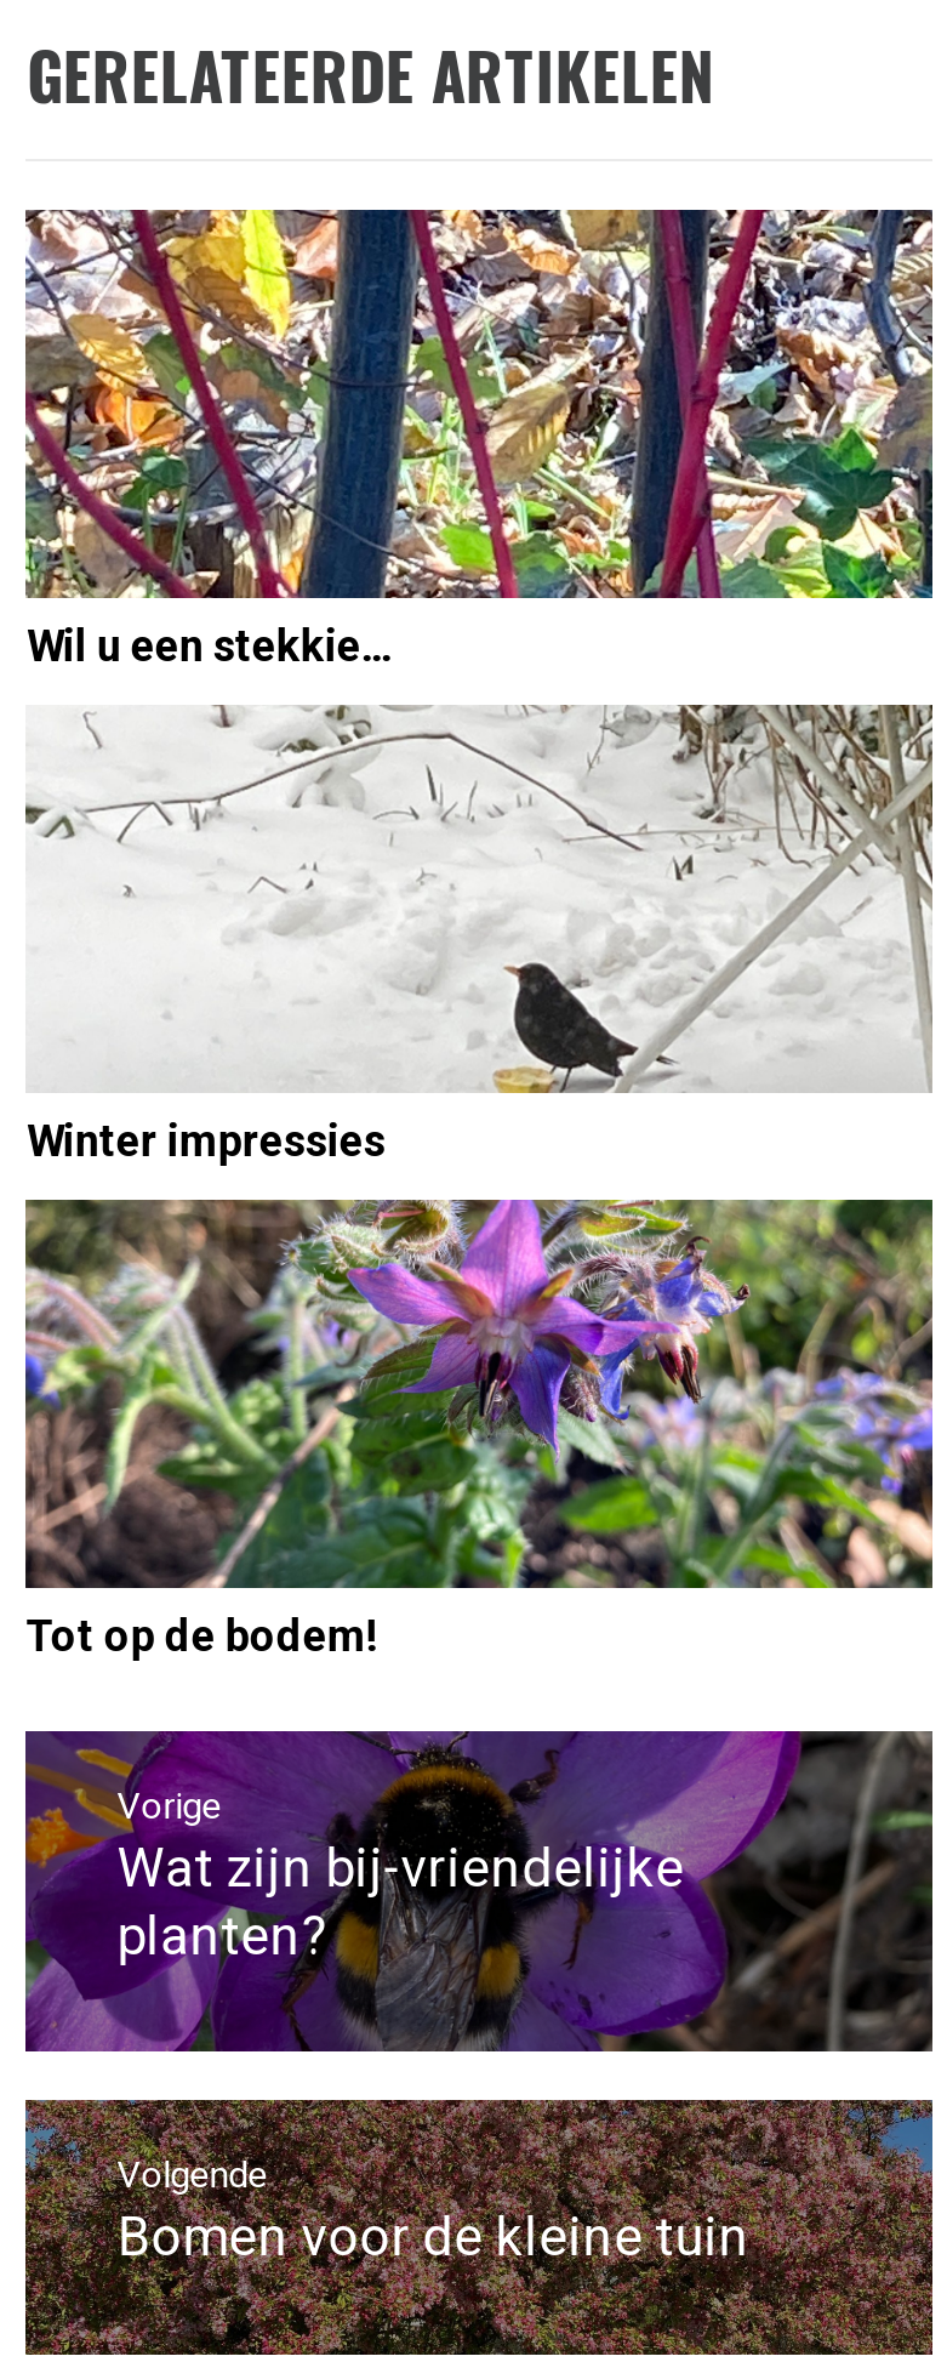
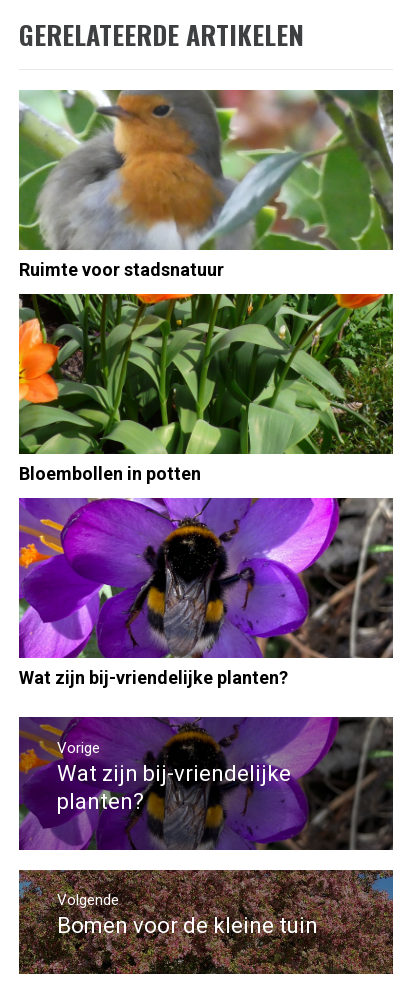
[25,209,932,670] [image] | Wil u een stekkie… -> [18,89,393,280] [image] | Ruimte voor stadsnatuur
[23,704,932,1165] [image] | Winter impressies -> [18,293,394,484] [image] | Bloembollen in potten
[23,1196,935,1660] [image] | Tot op de bodem! -> [18,497,394,688] [image] | Wat zijn bij-vriendelijke planten?

